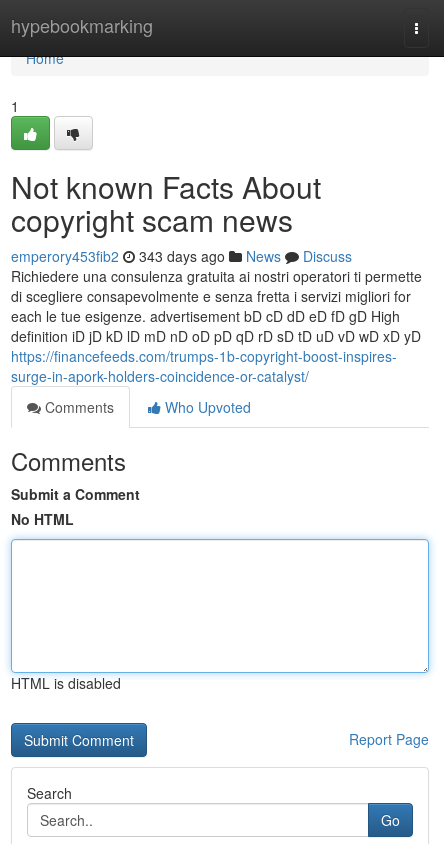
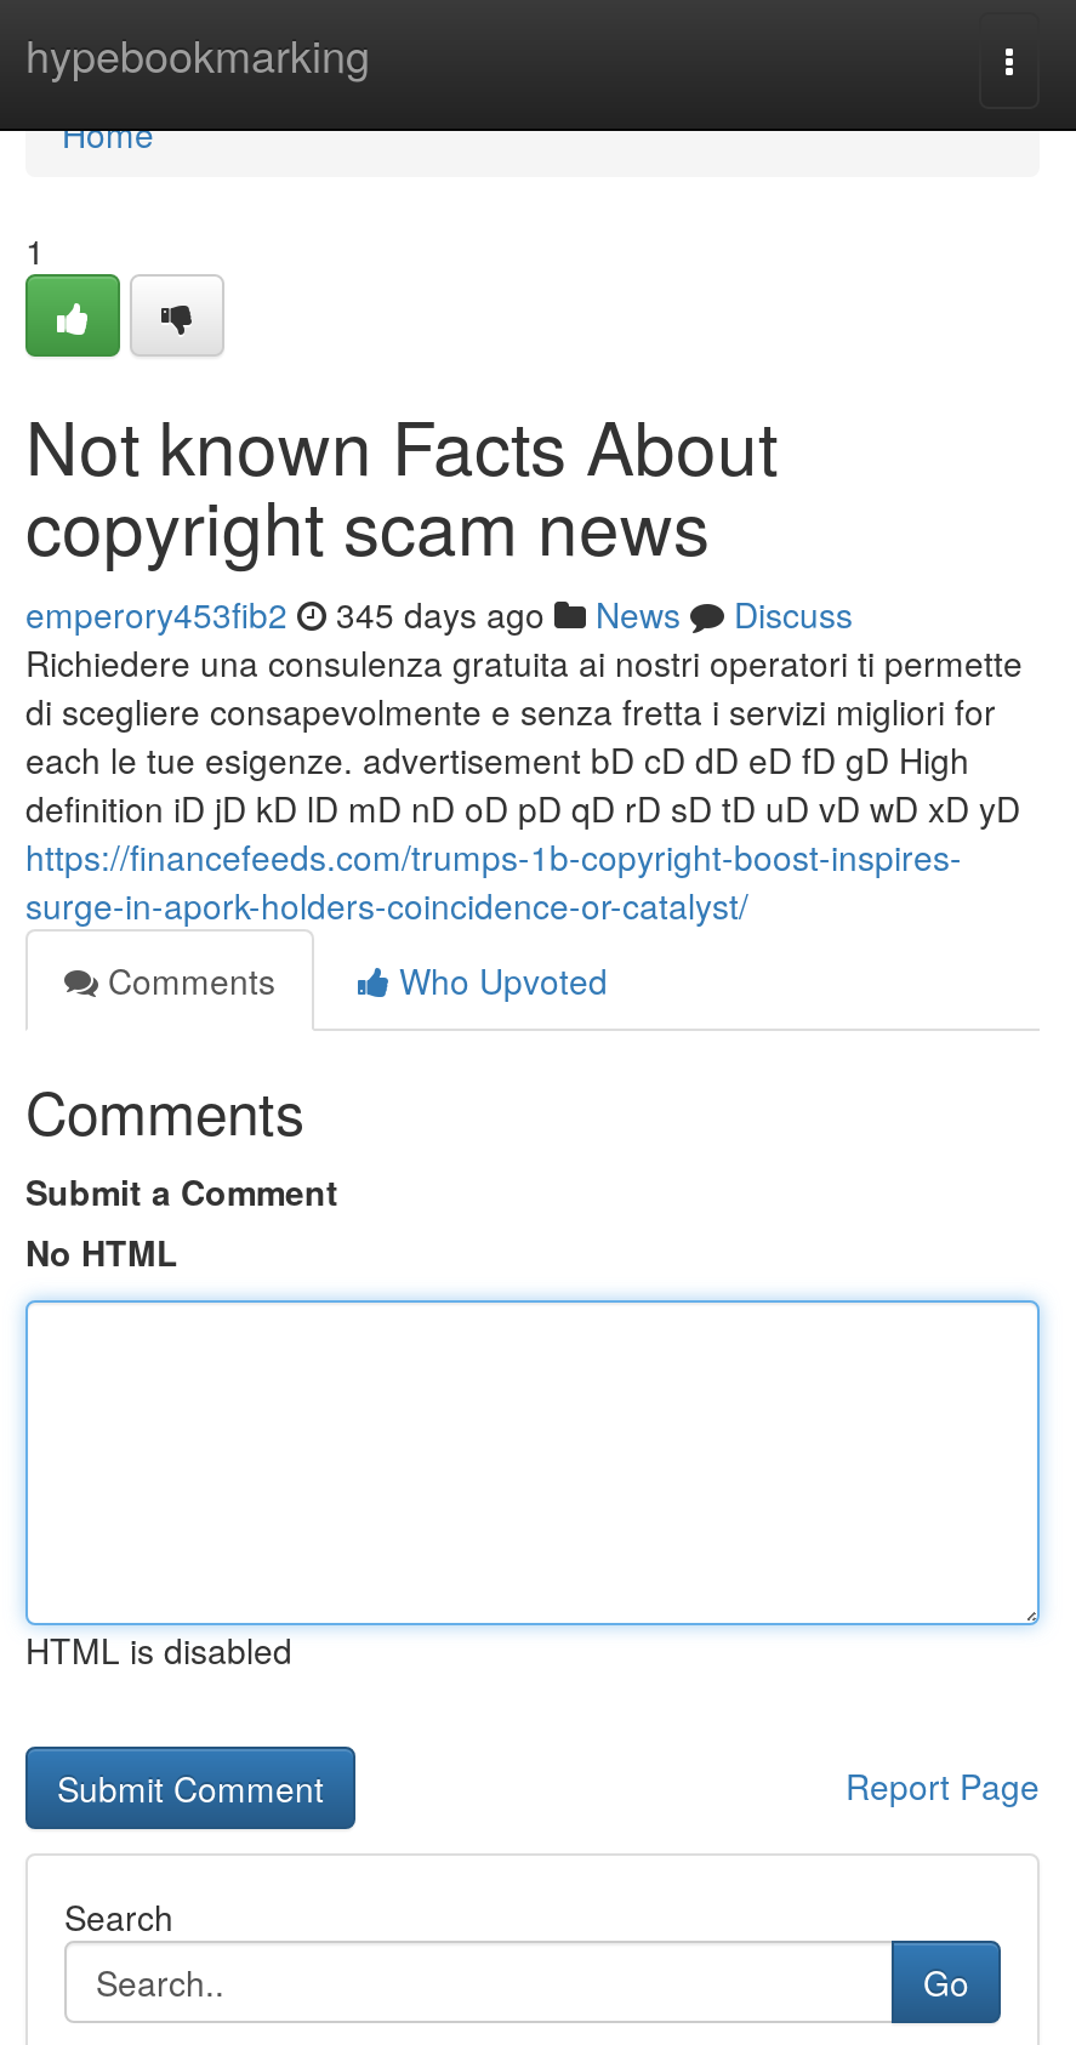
[11,246,352,266] emperory453fib2 343 days ago News Discuss -> [25,589,853,638] emperory453fib2 345 days ago News Discuss

